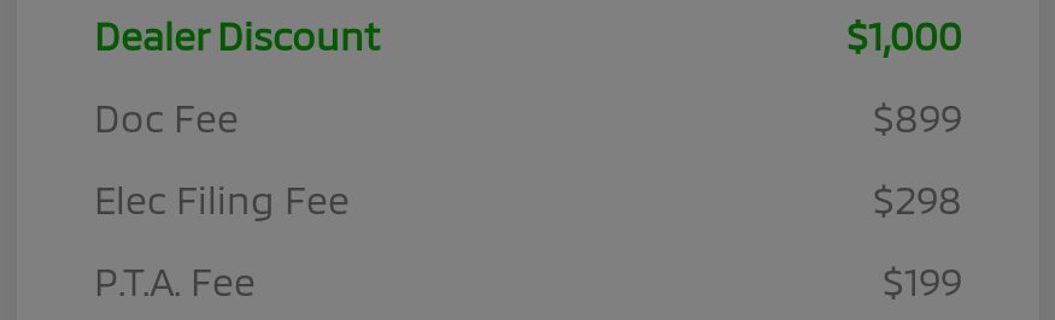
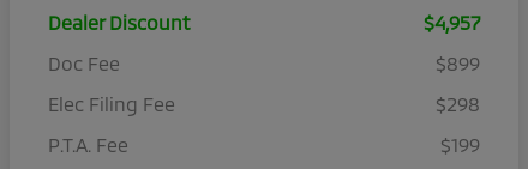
[846,13,962,58] $1,000 -> [424,11,480,34] $4,957

